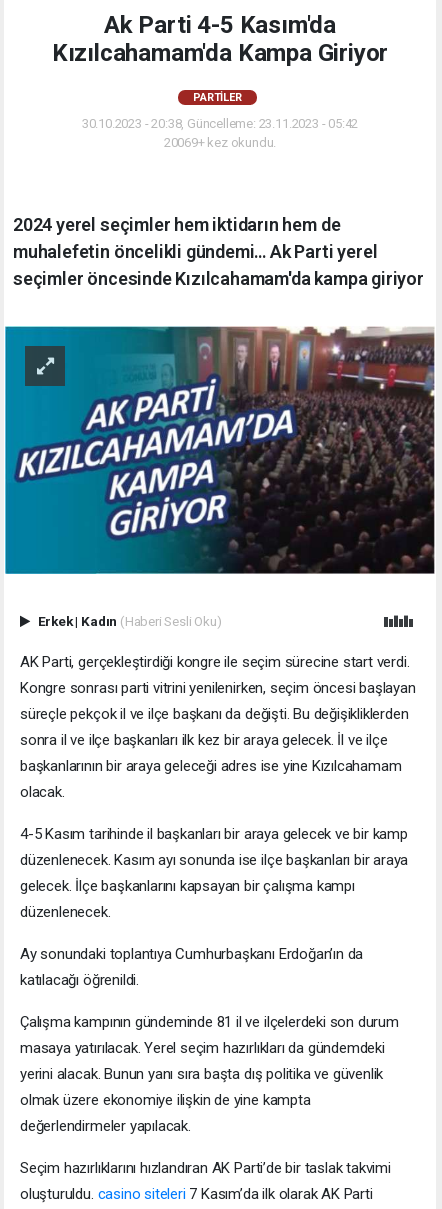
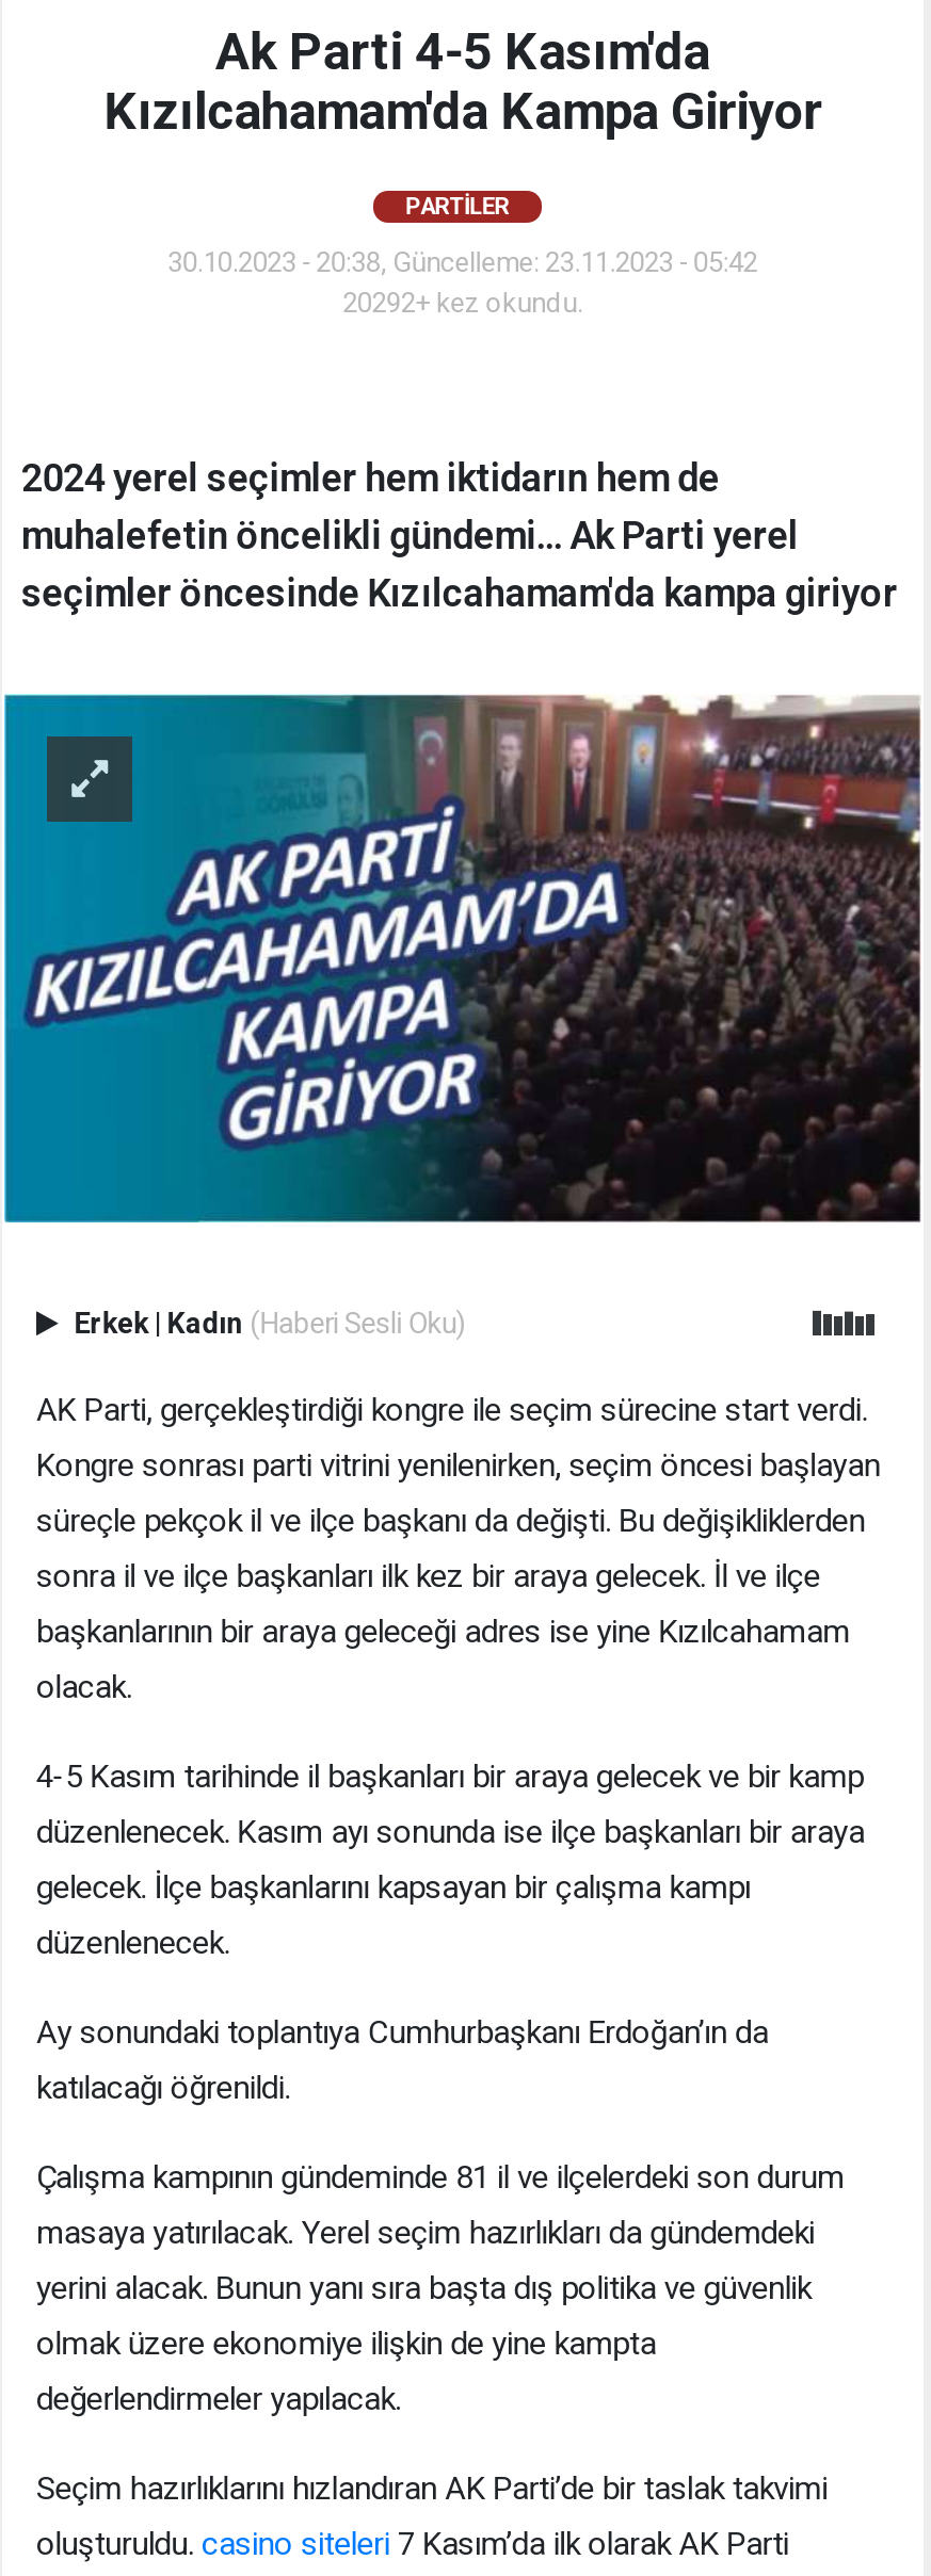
[164,135,276,150] 20069+ kez okundu. -> [343,286,583,318] 20292+ kez okundu.

